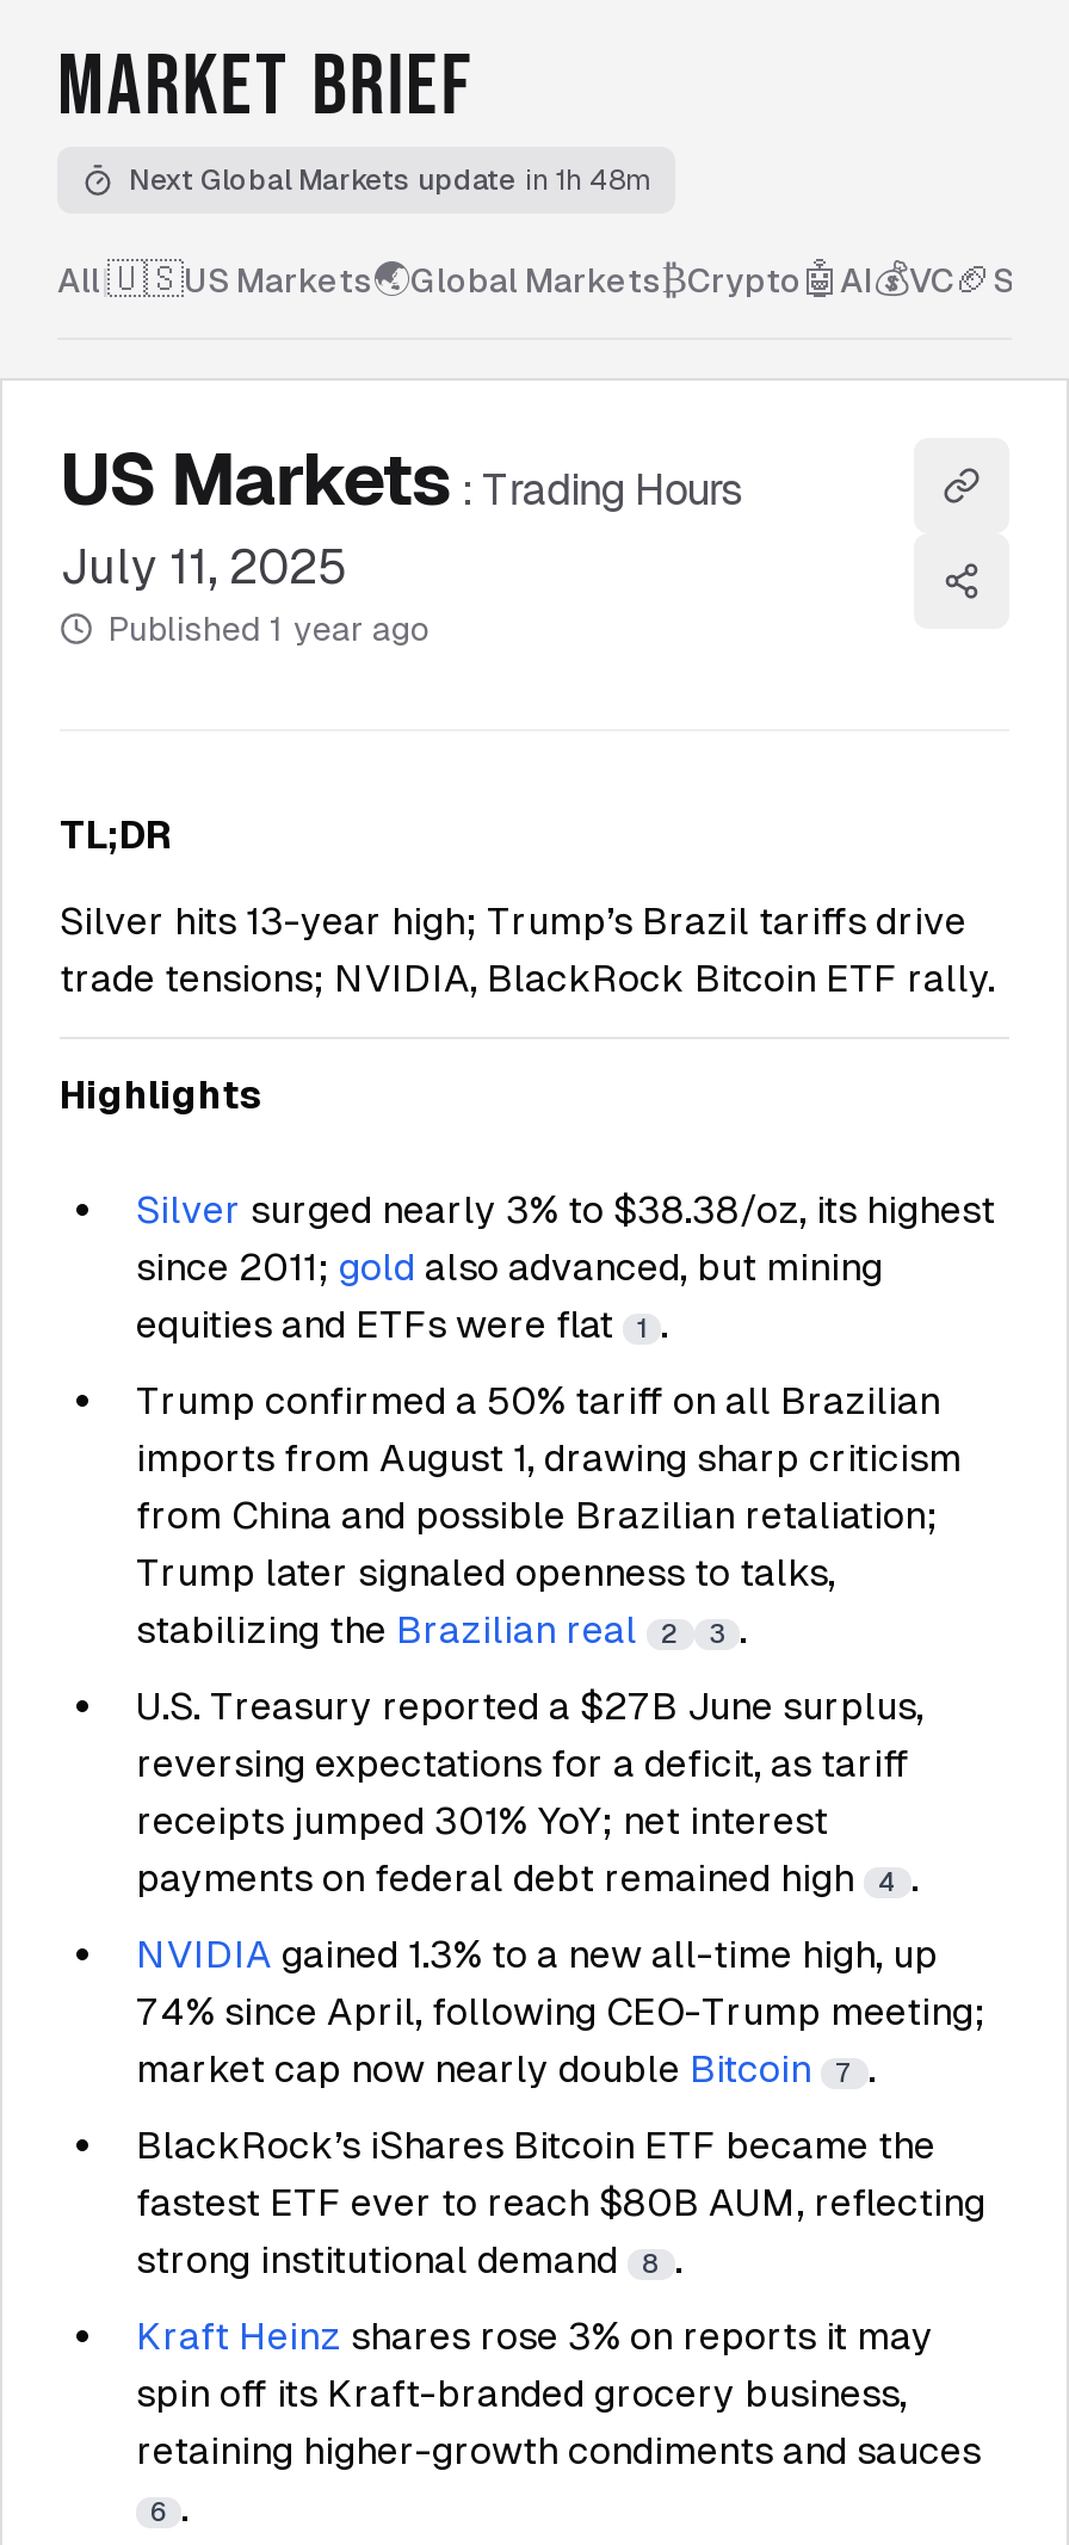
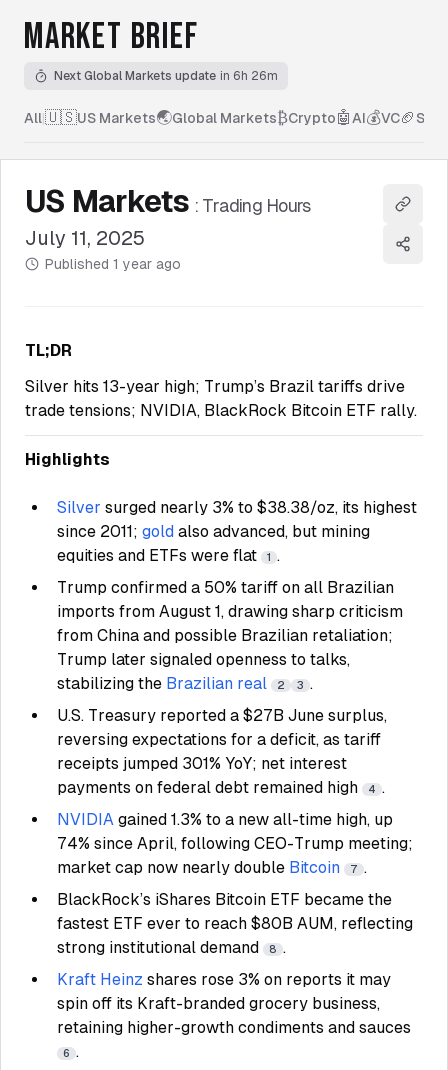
[129,163,651,197] Next Global Markets update in 1h 48m -> [54,69,278,83] Next Global Markets update in 6h 26m

